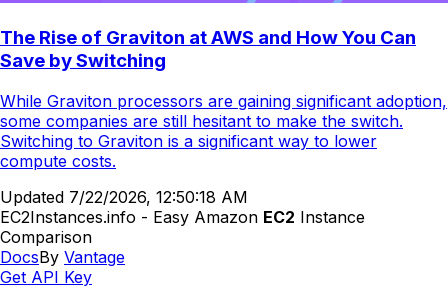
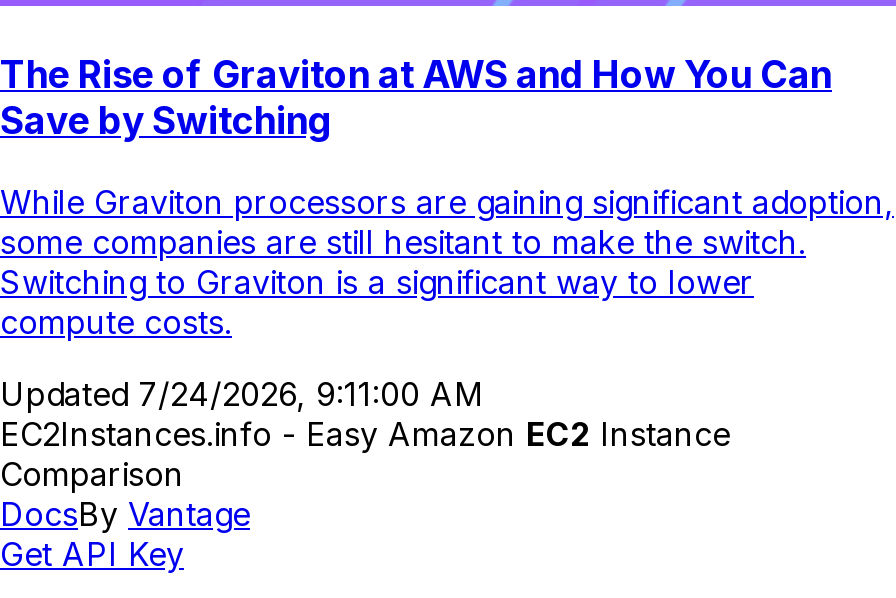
[0,186,248,206] Updated 7/22/2026, 12:50:18 AM -> [0,373,484,413] Updated 7/24/2026, 9:11:00 AM

